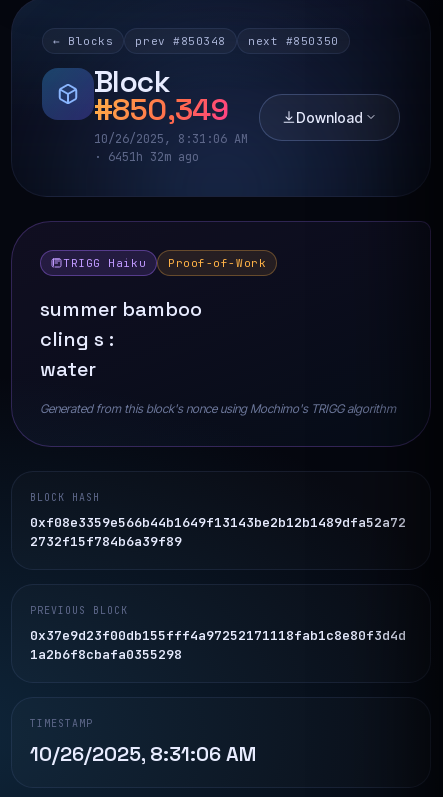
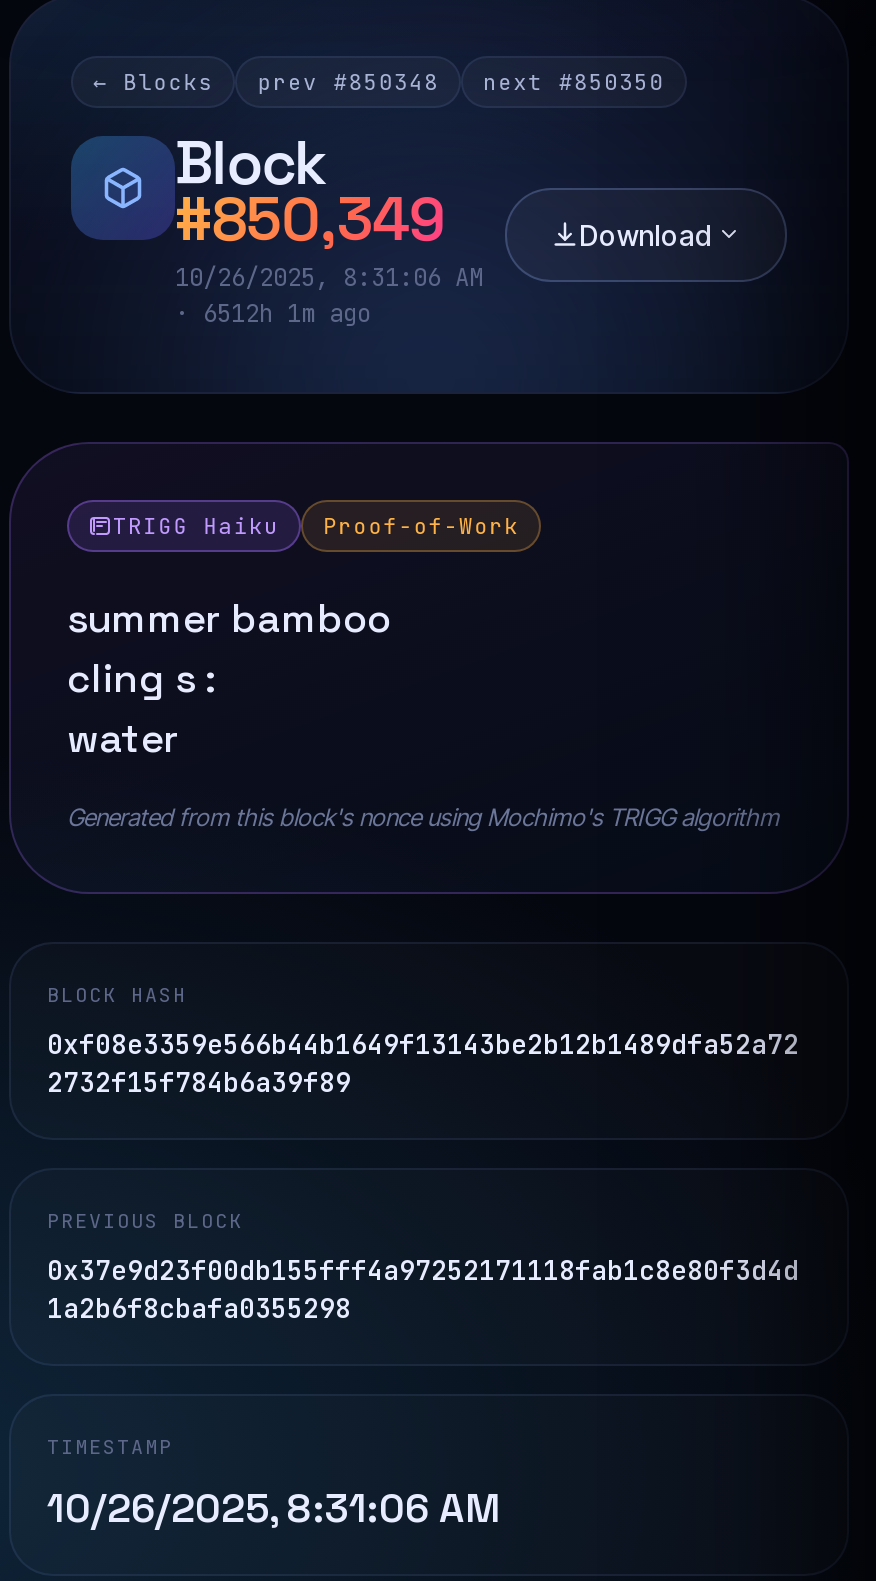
[94,149,199,165] · 6451h 32m ago -> [175,298,371,330] · 6512h 1m ago

